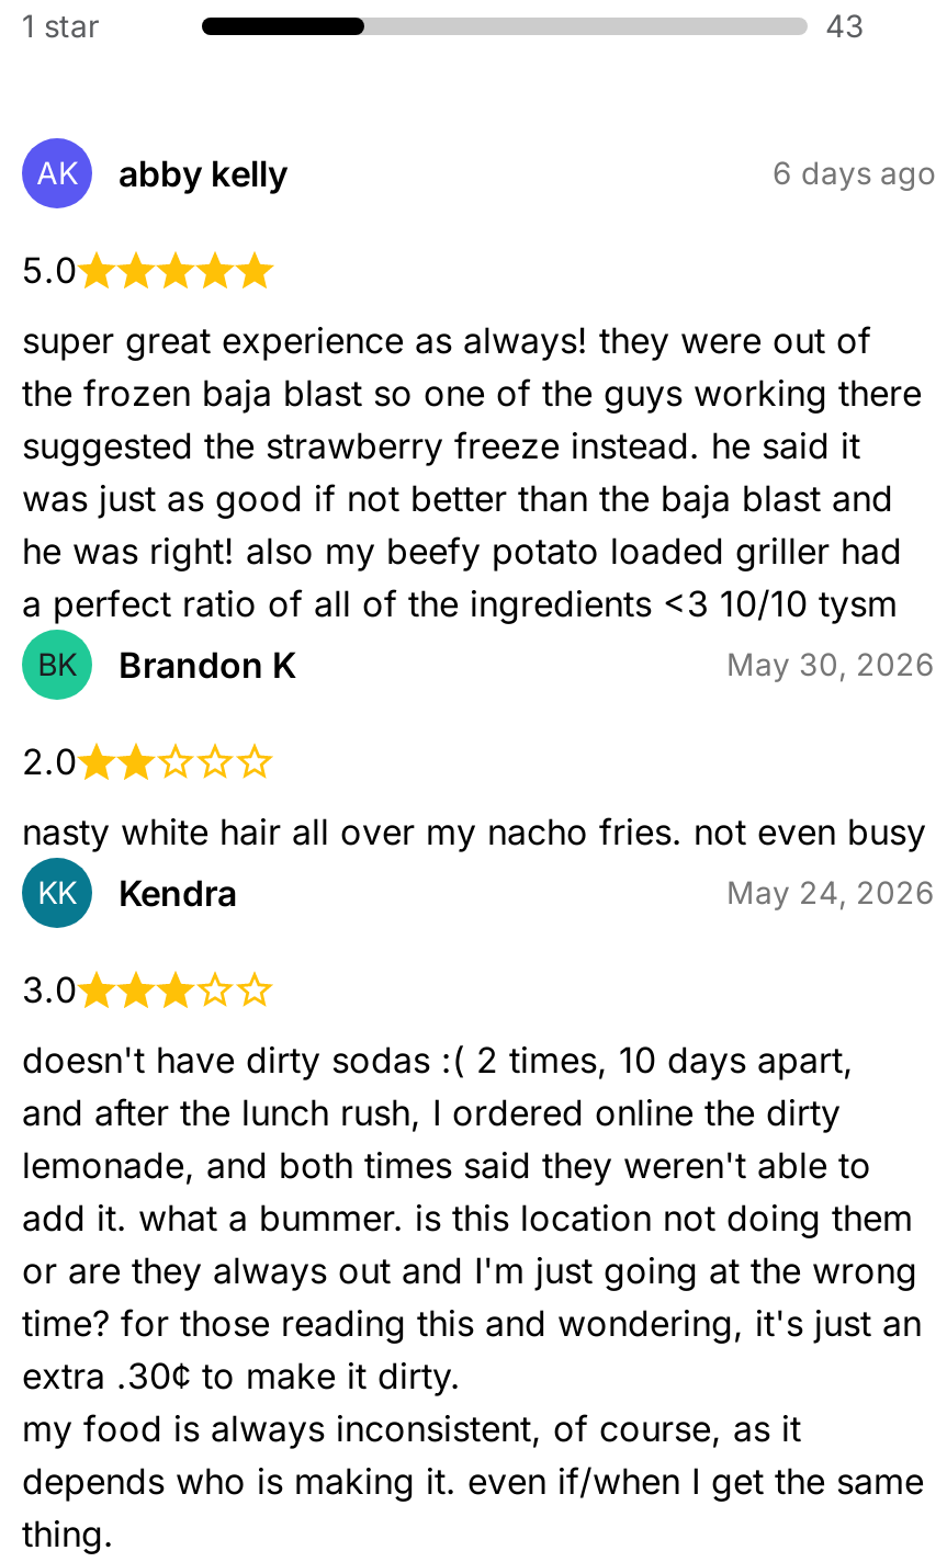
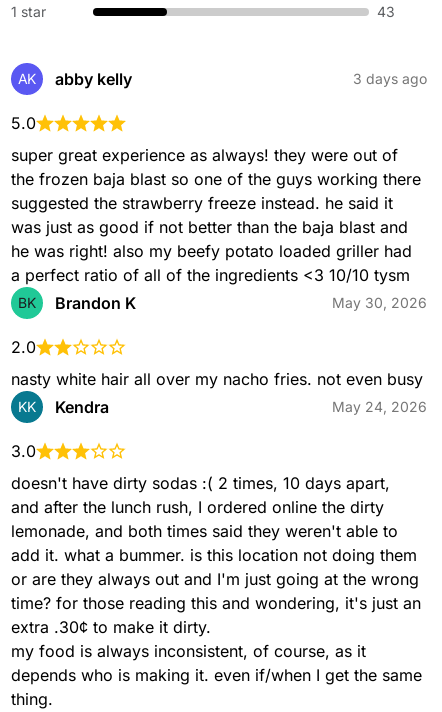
[773,154,935,191] 6 days ago -> [353,70,427,87] 3 days ago

